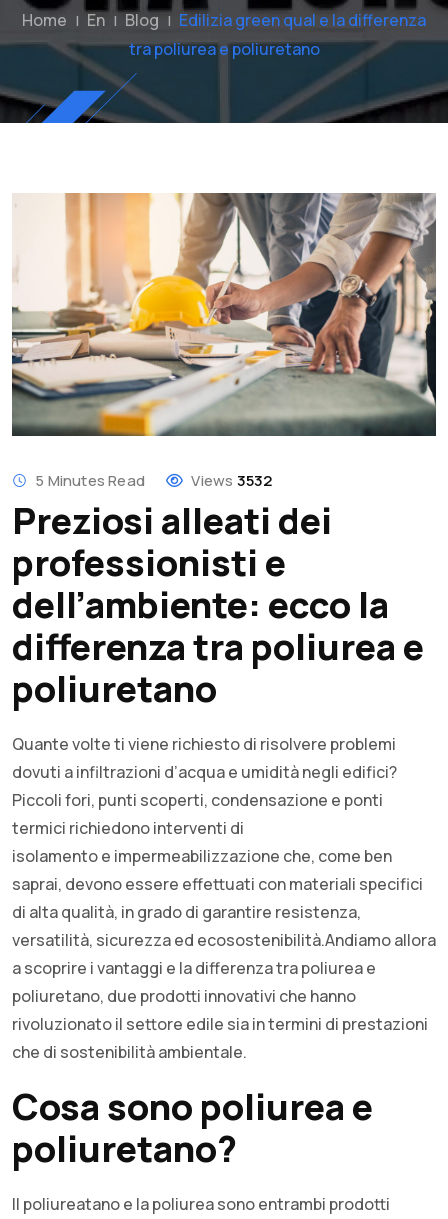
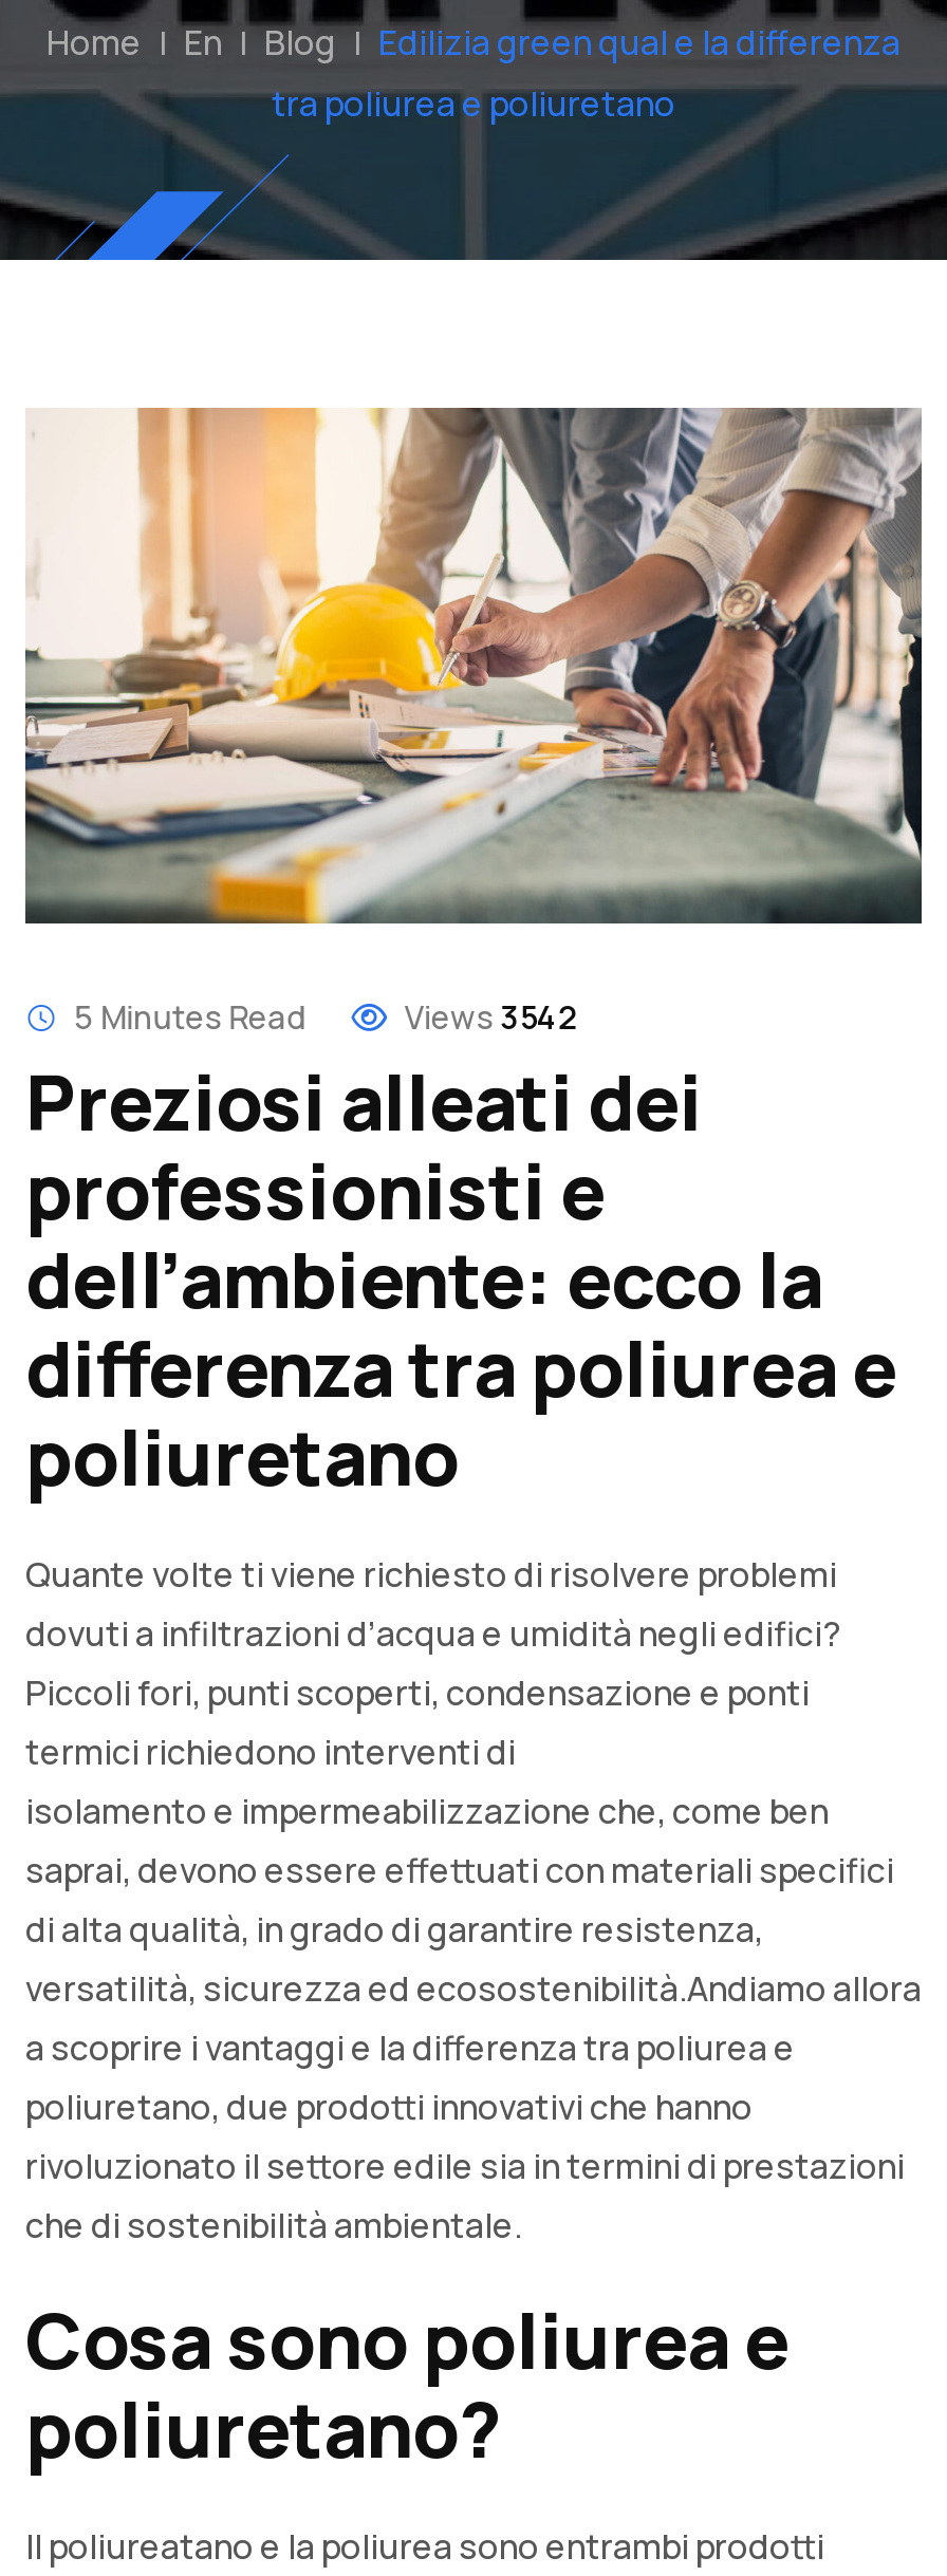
[191,470,272,491] Views 3532 -> [405,994,578,1039] Views 3542

